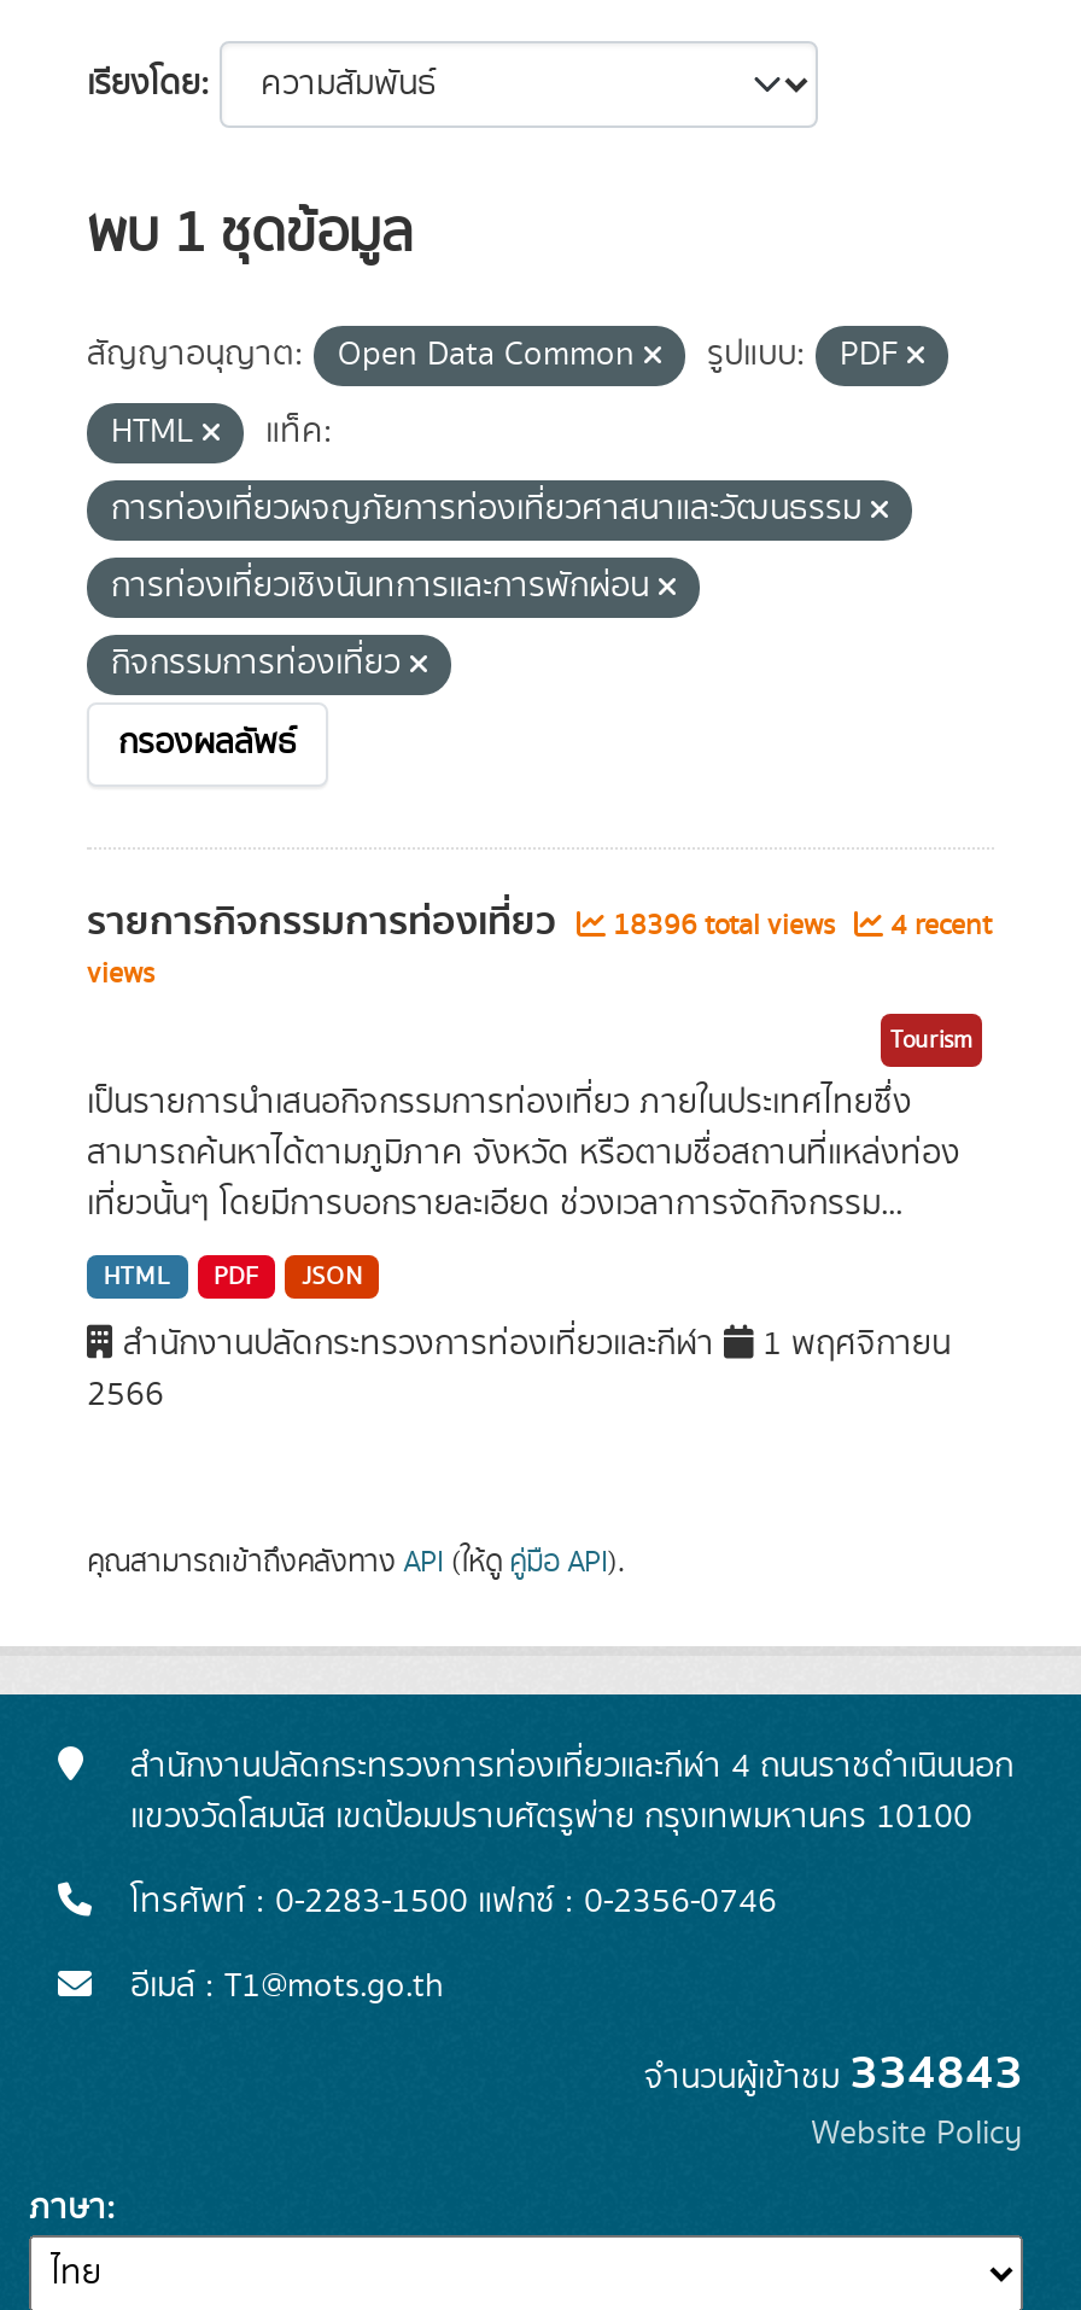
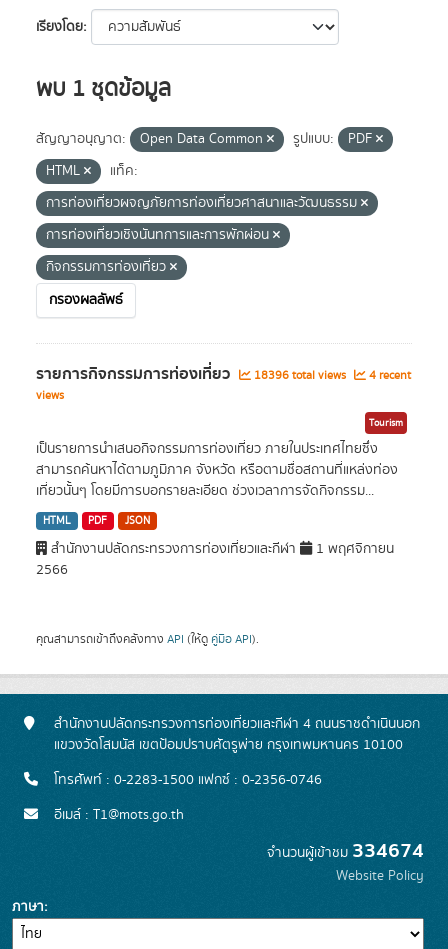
[644,2035,1023,2112] จำนวนผู้เข้าชม334843 -> [267,835,424,867] จำนวนผู้เข้าชม334674

